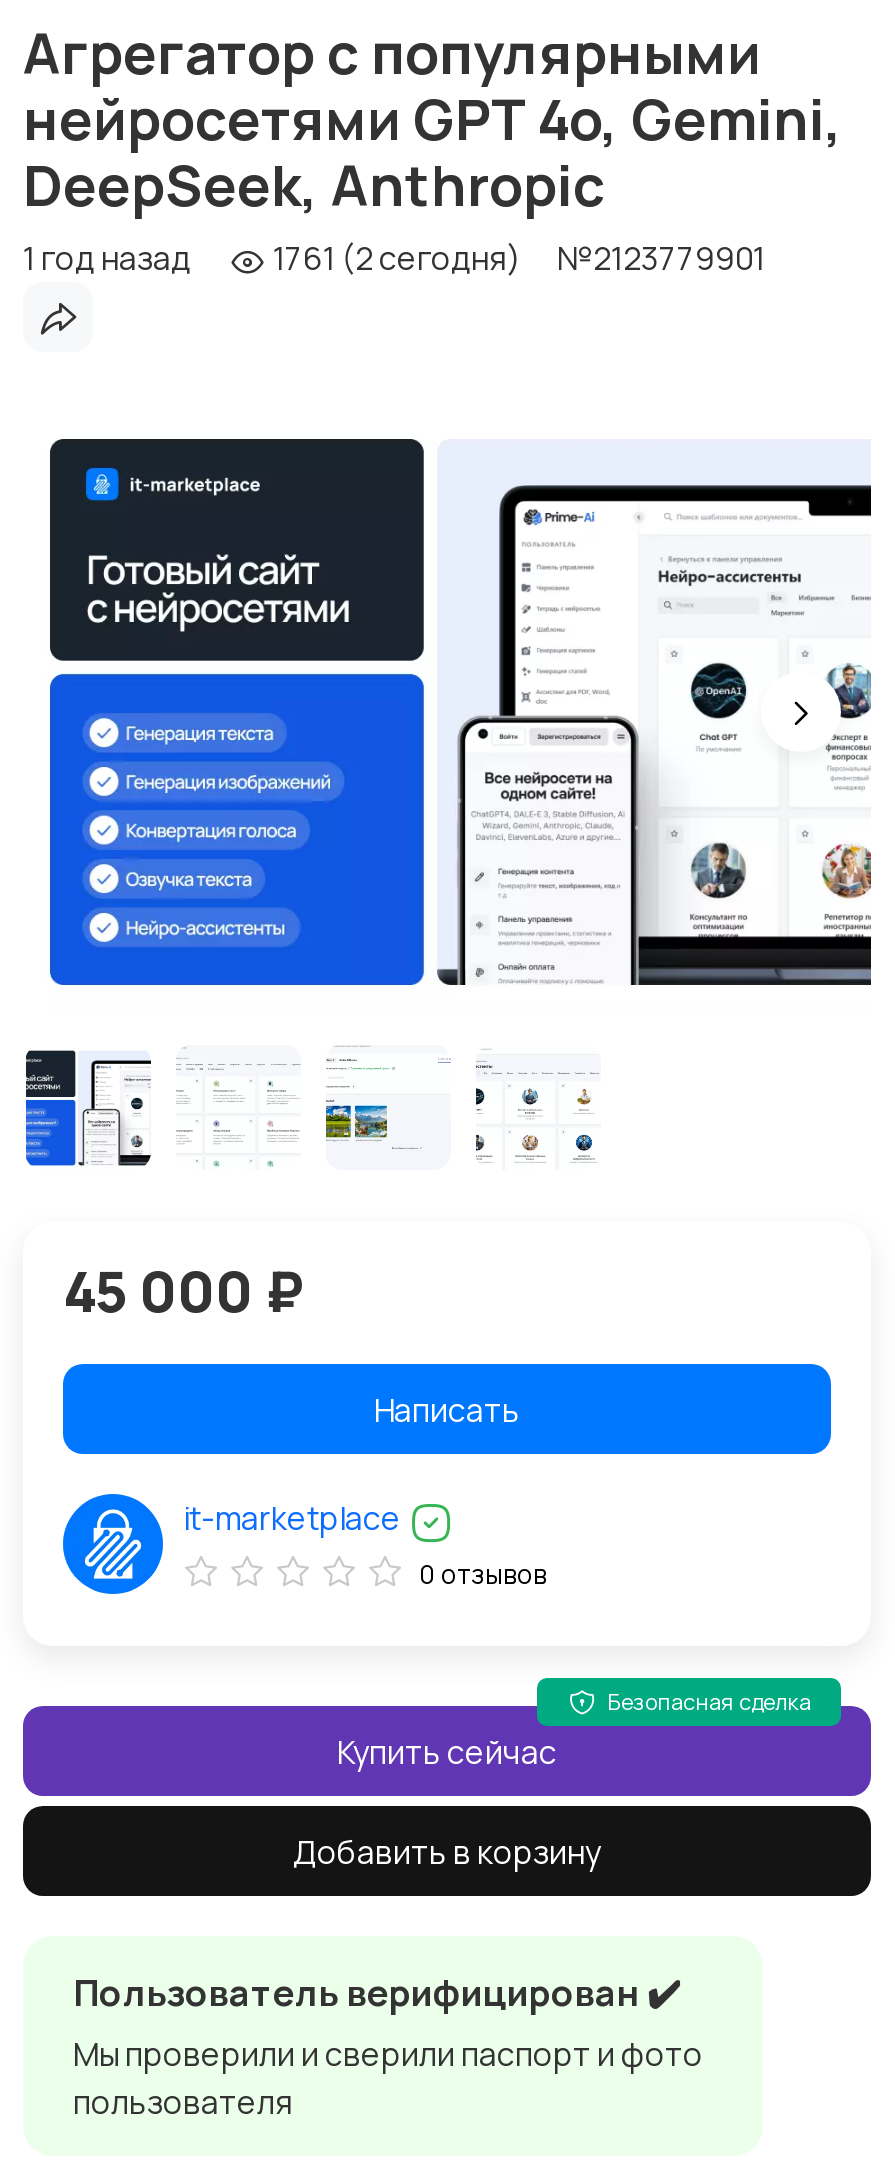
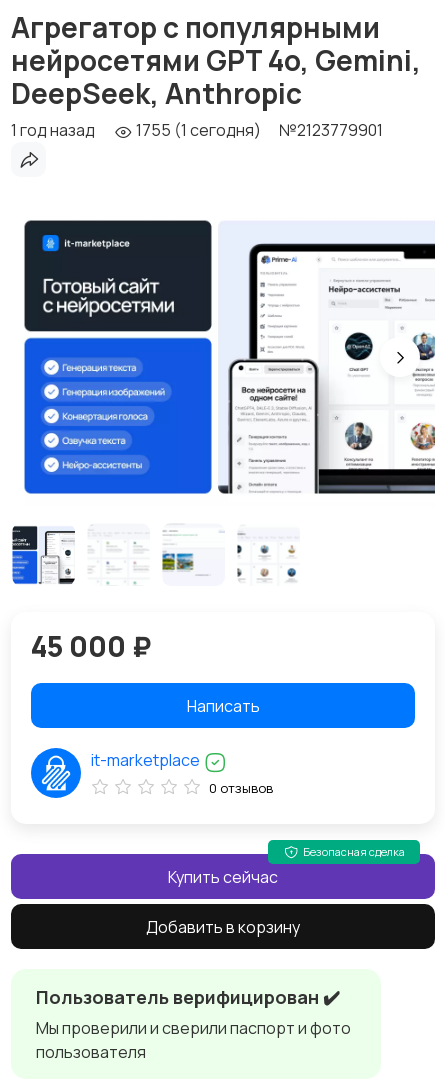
[23,236,765,280] 1 год назад 1761 (2 сегодня) №2123779901 -> [11,119,383,141] 1 год назад 1755 (1 сегодня) №2123779901

